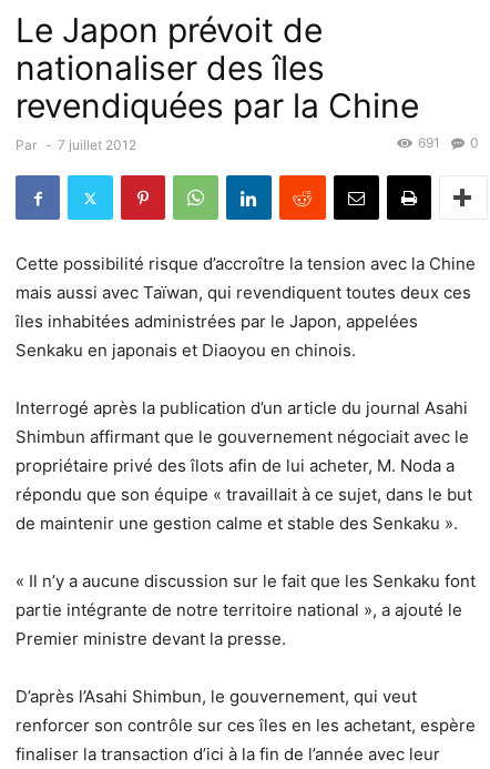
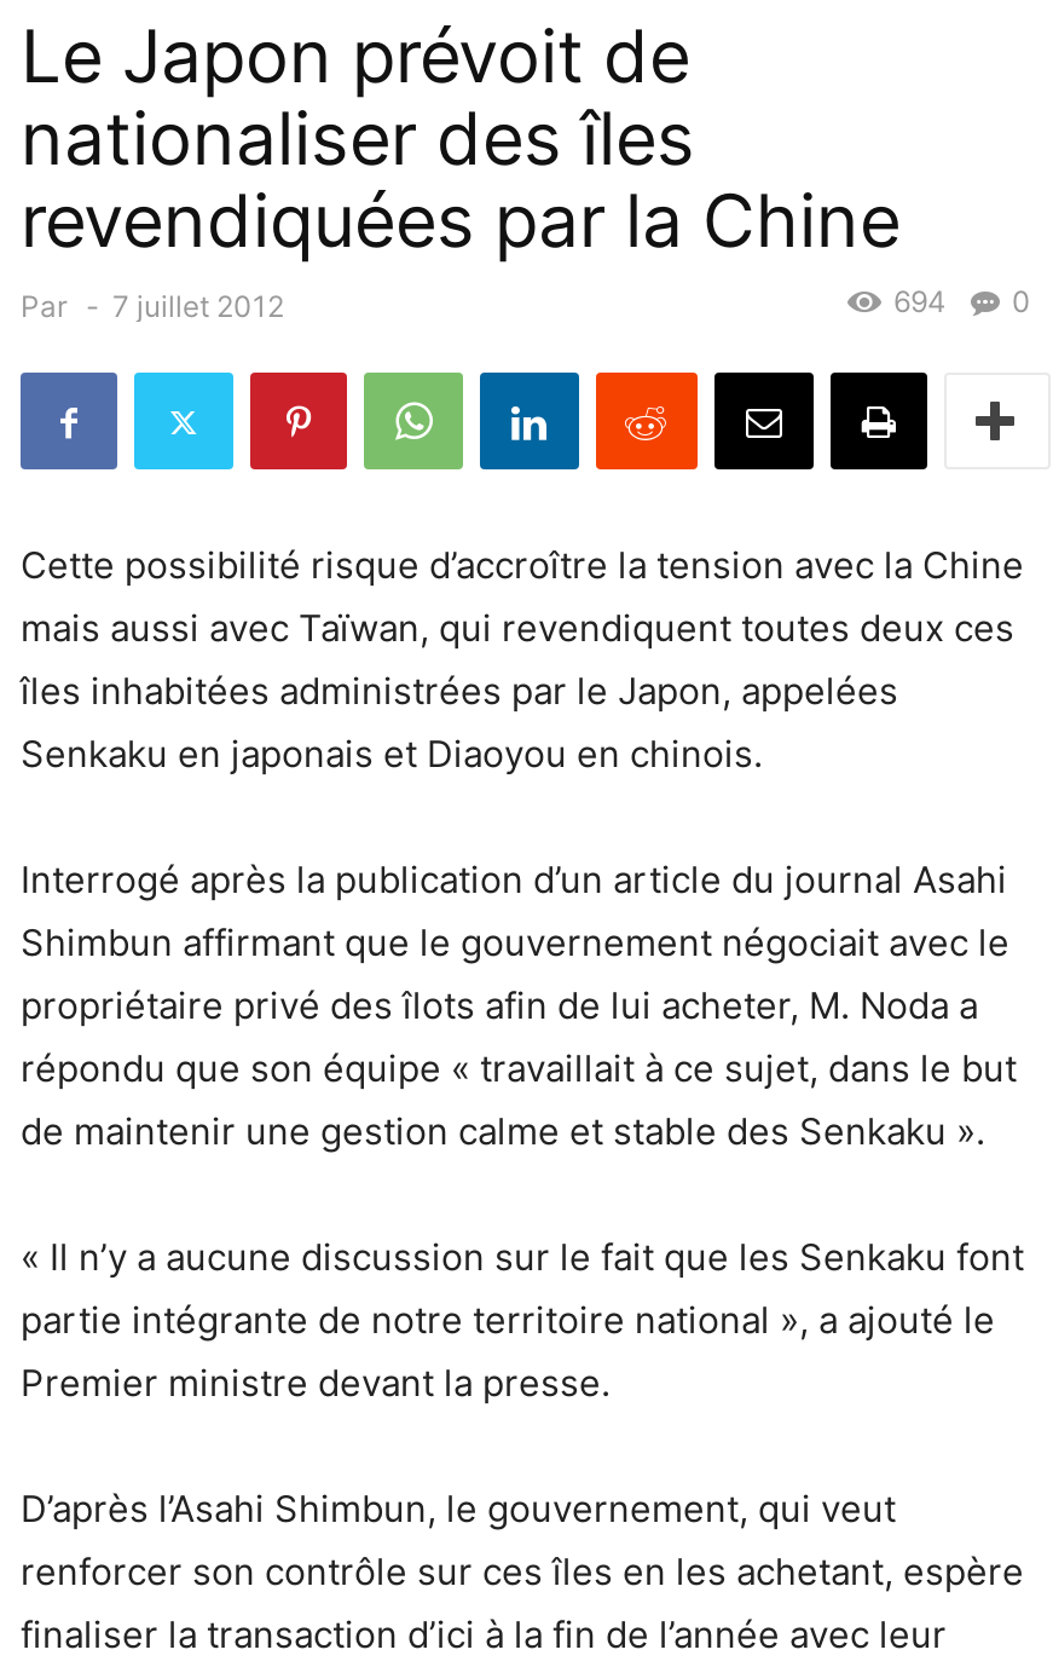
[418,134,479,151] 691 0 -> [893,283,1031,319] 694 0

